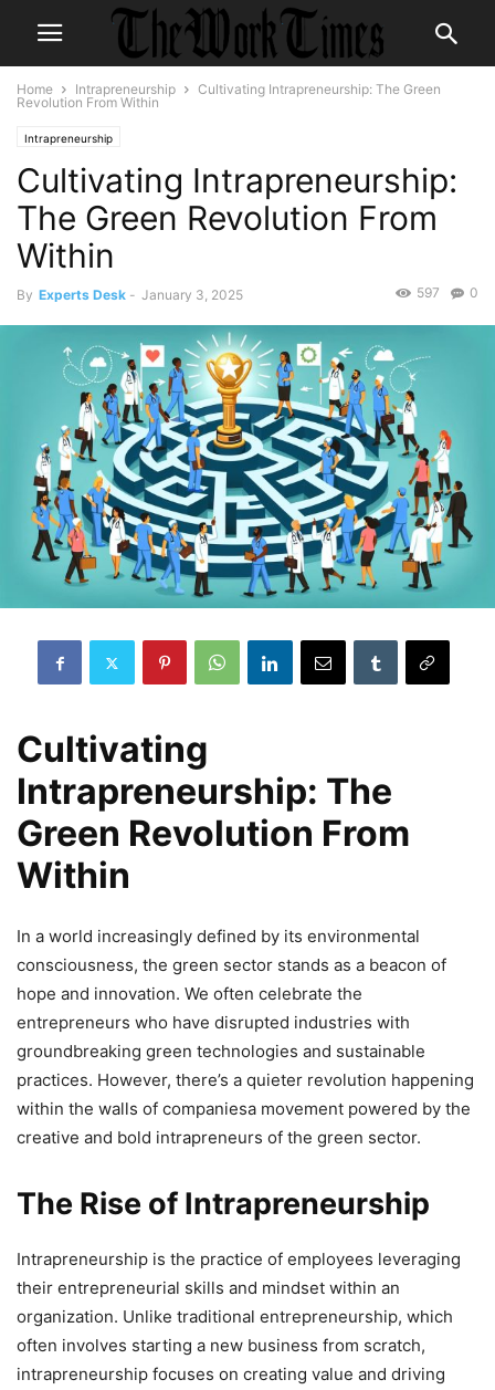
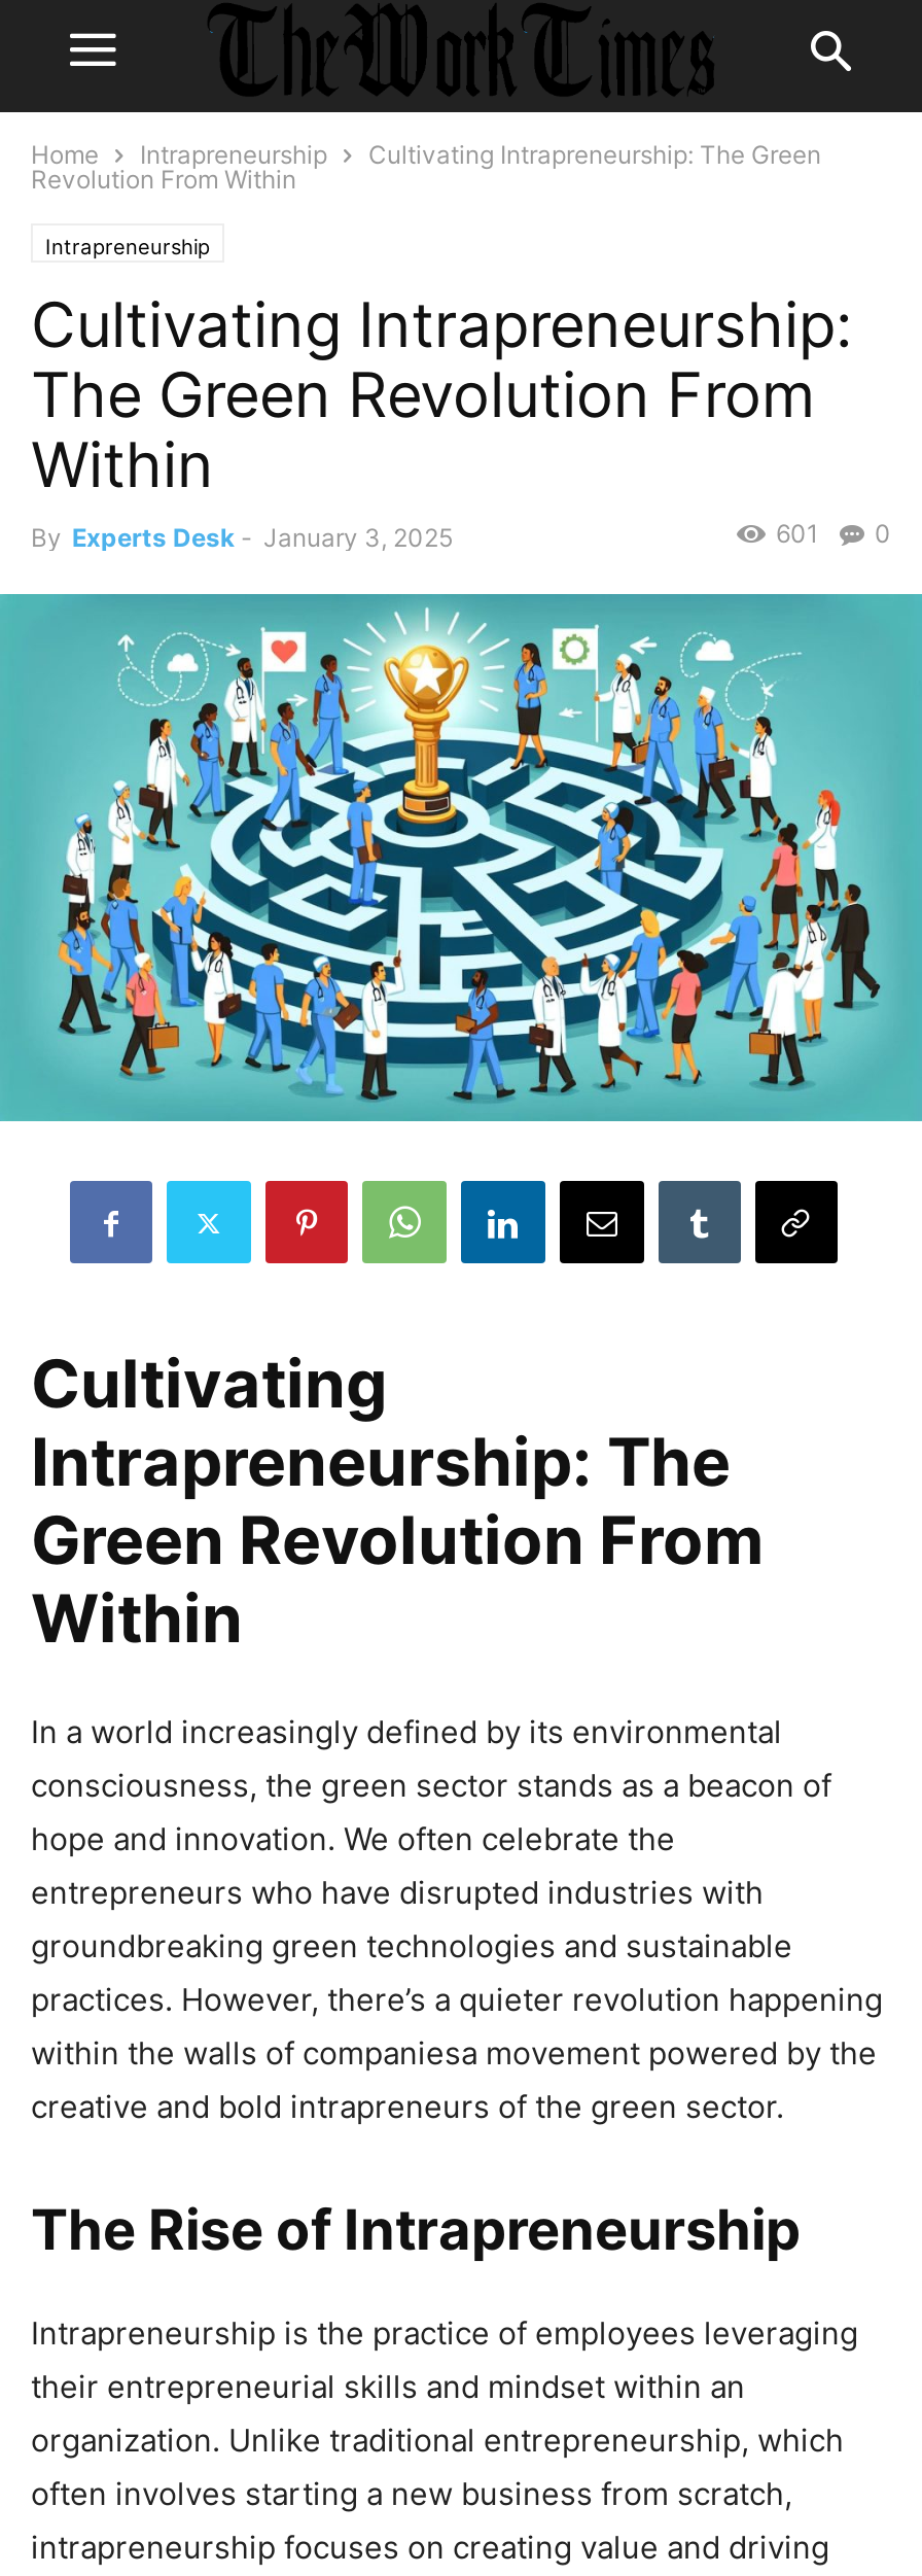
[417,284,478,301] 597 0 -> [776,518,891,549] 601 0

